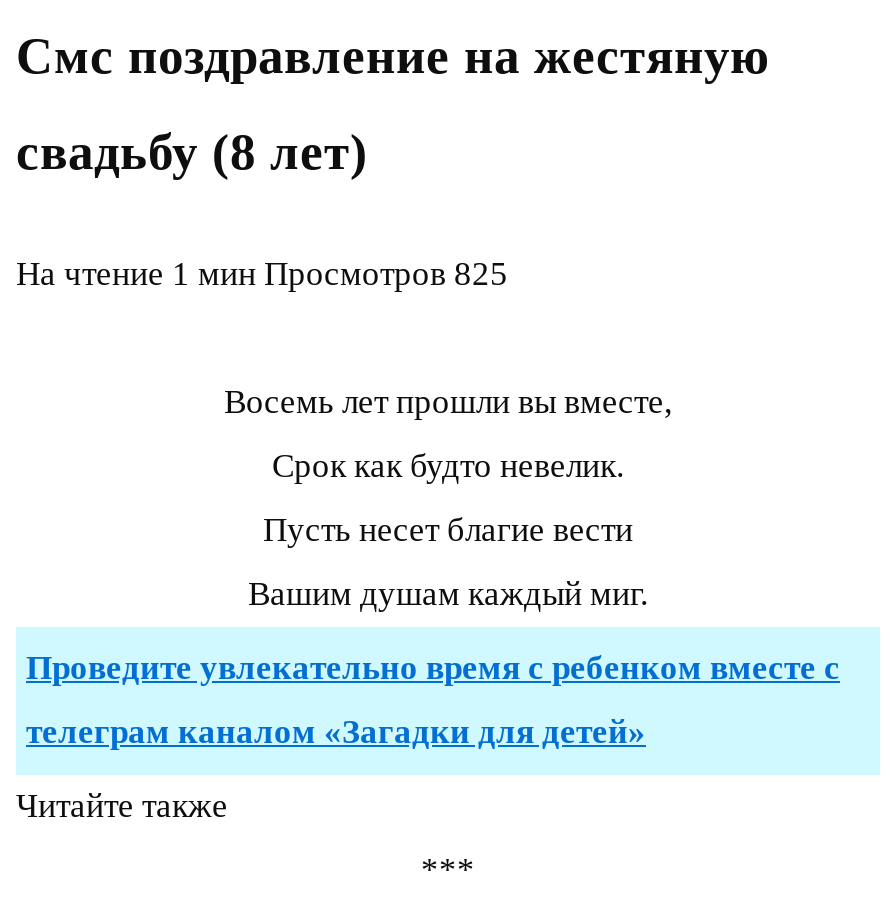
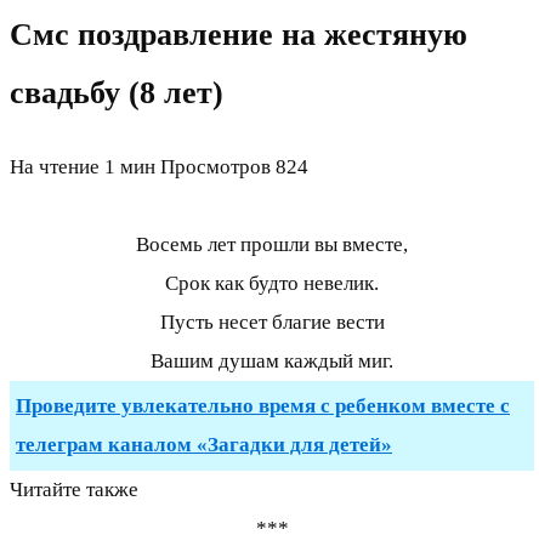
[16,256,508,294] На чтение 1 мин Просмотров 825 -> [10,156,308,179] На чтение 1 мин Просмотров 824

